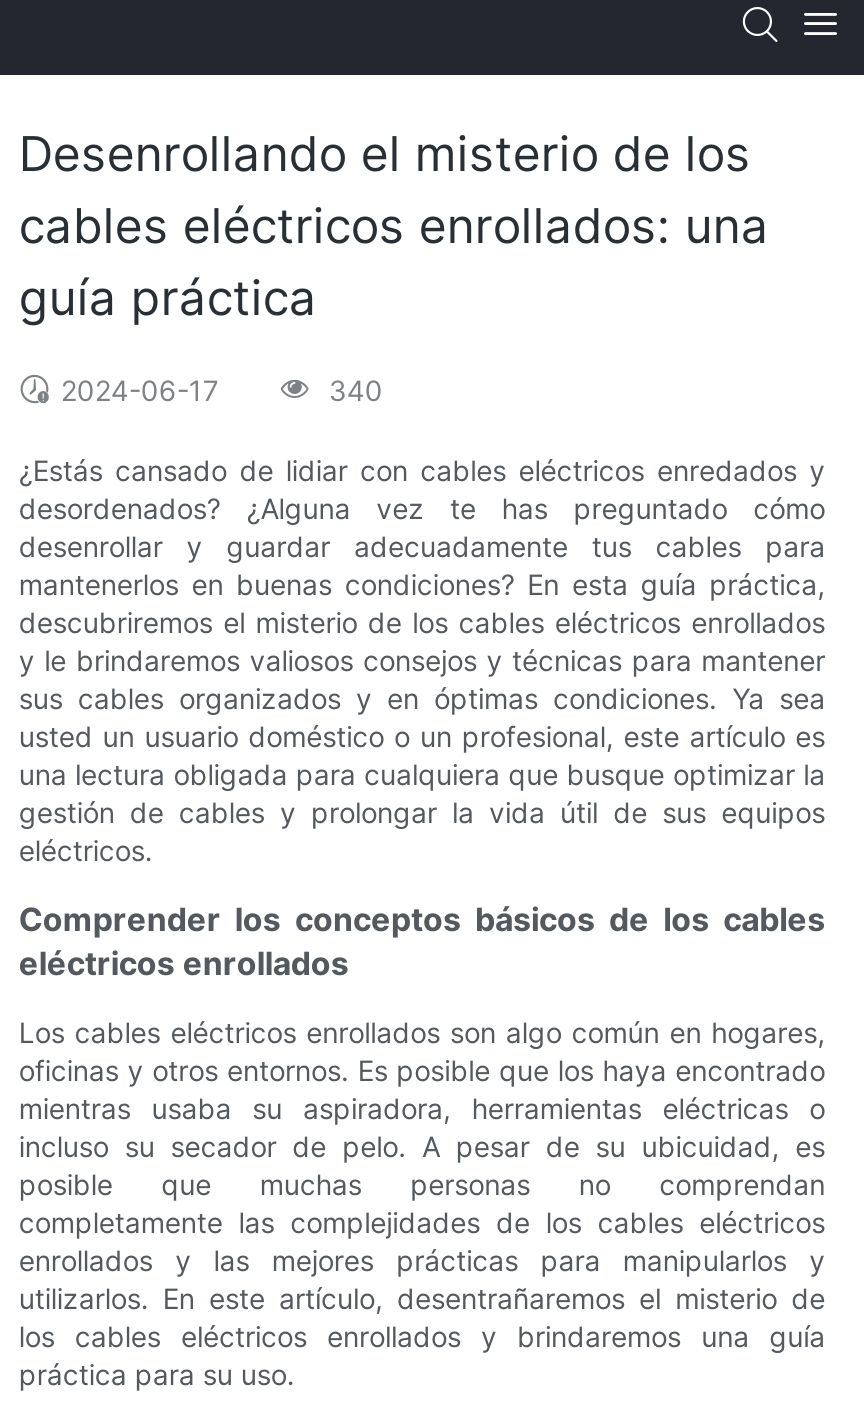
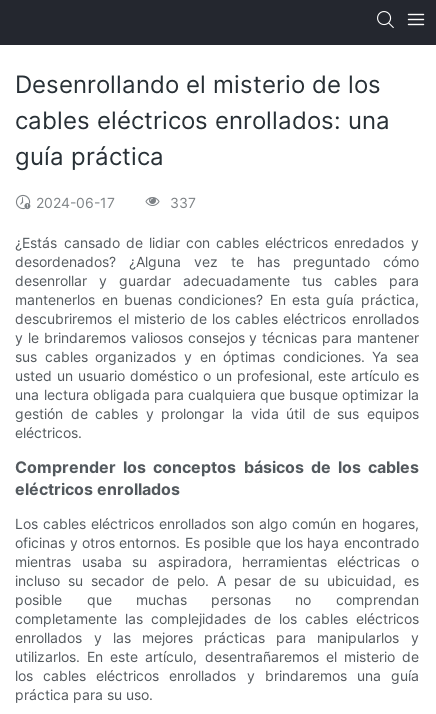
[329,374,383,408] 340 -> [170,194,196,211] 337

